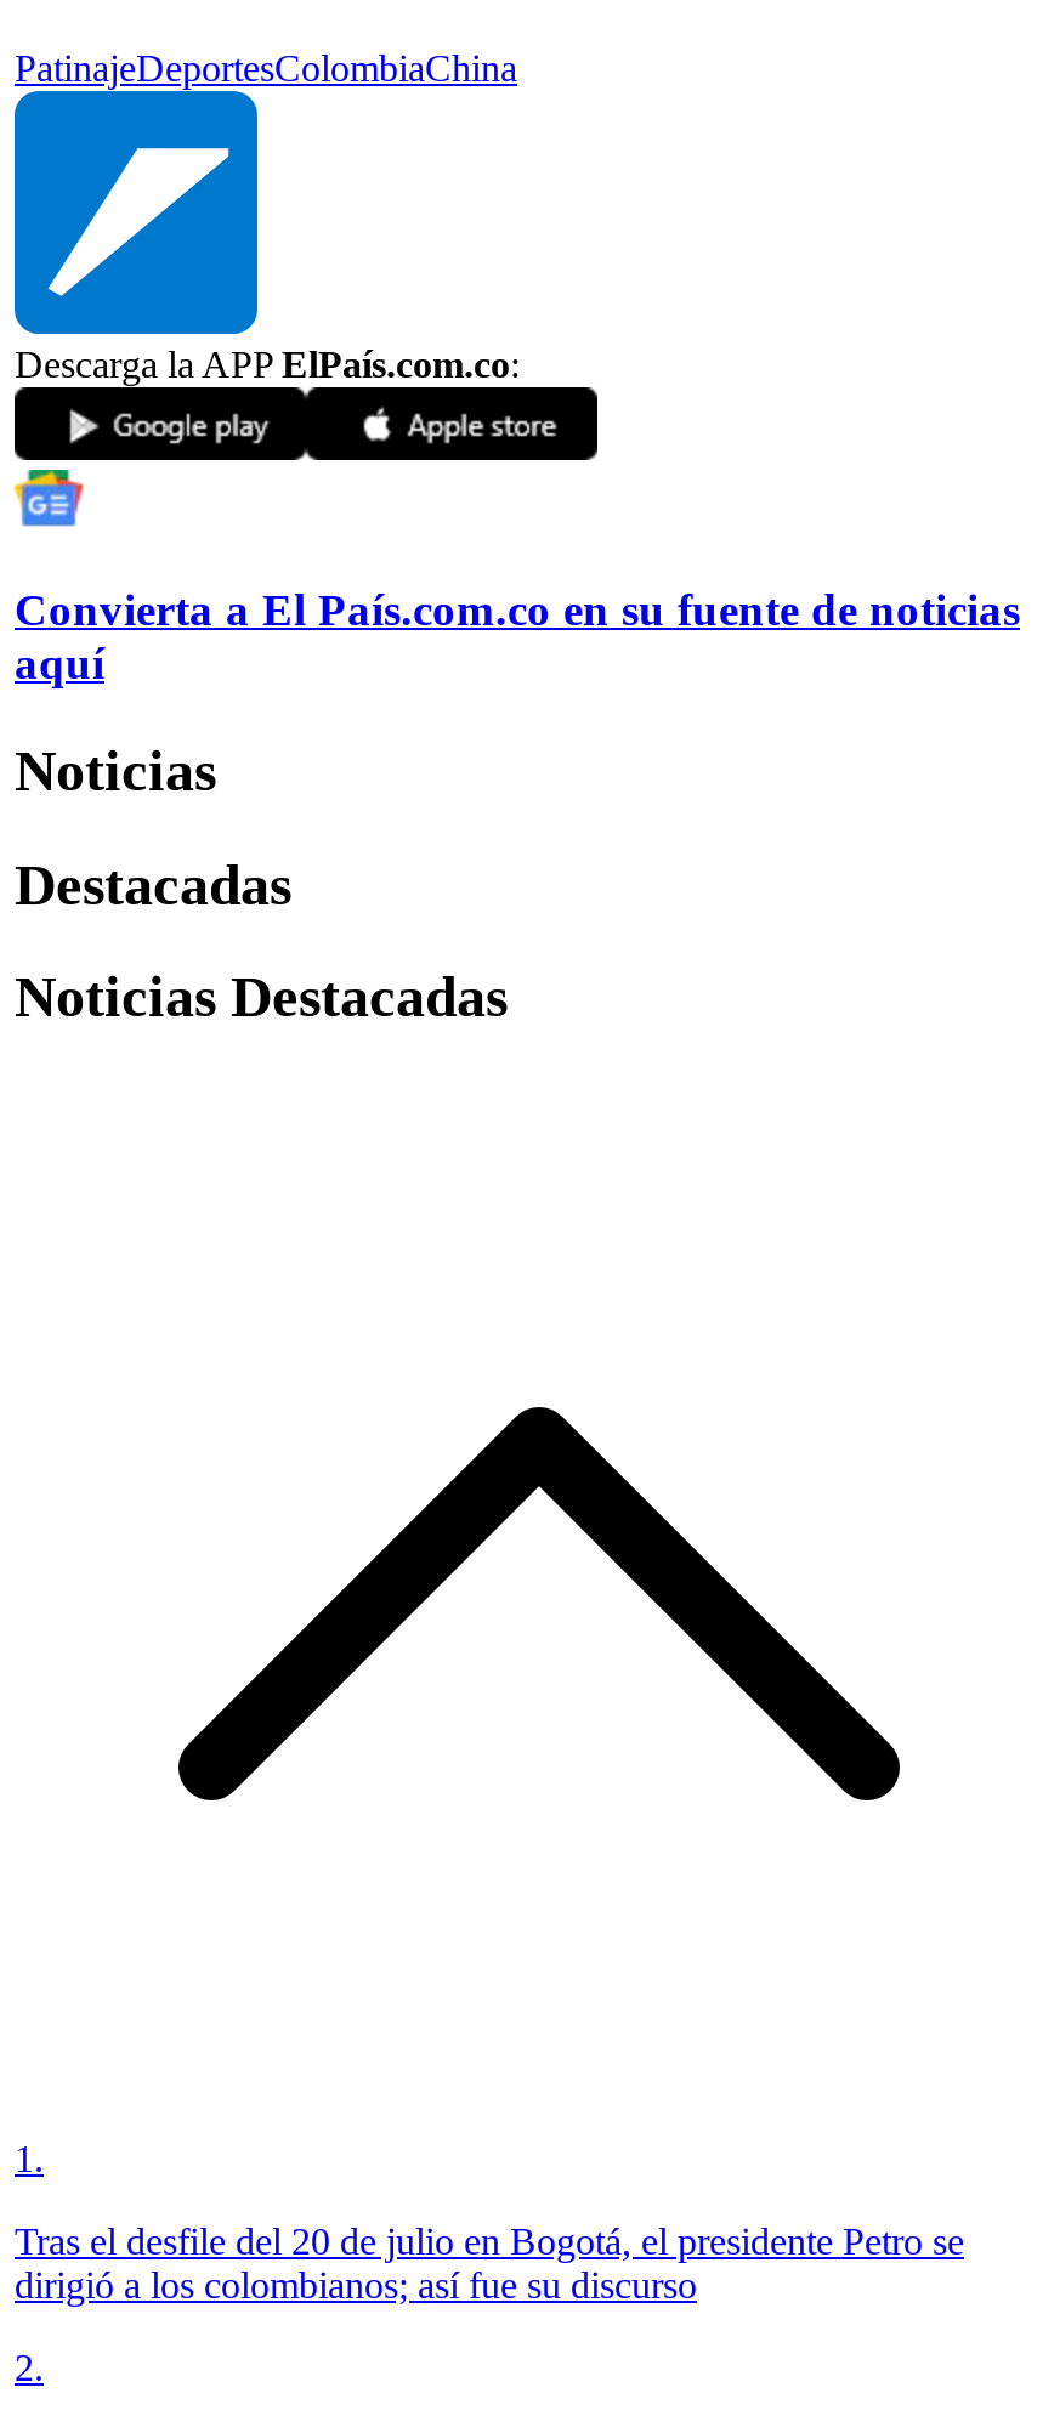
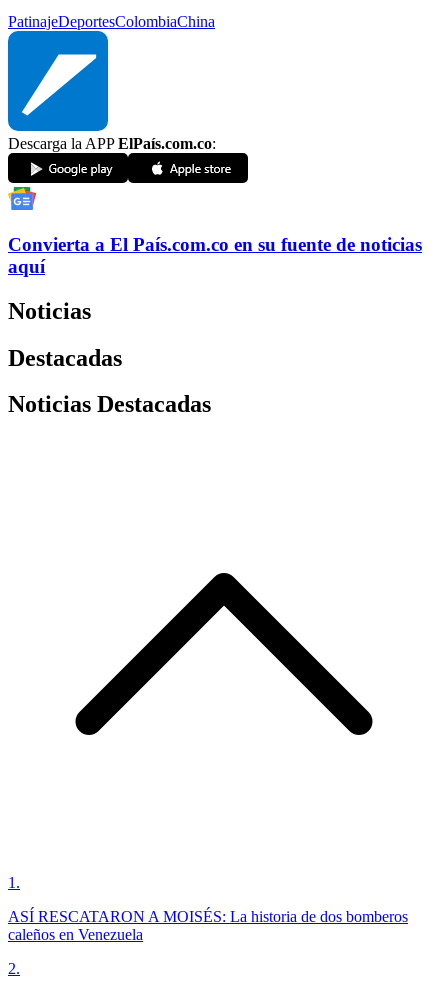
[15,2221,964,2306] Tras el desfile del 20 de julio en Bogotá, el presidente Petro se | dirigió a los colombianos; así fue su discurso -> [8,908,408,943] ASÍ RESCATARON A MOISÉS: La historia de dos bomberos | caleños en Venezuela

